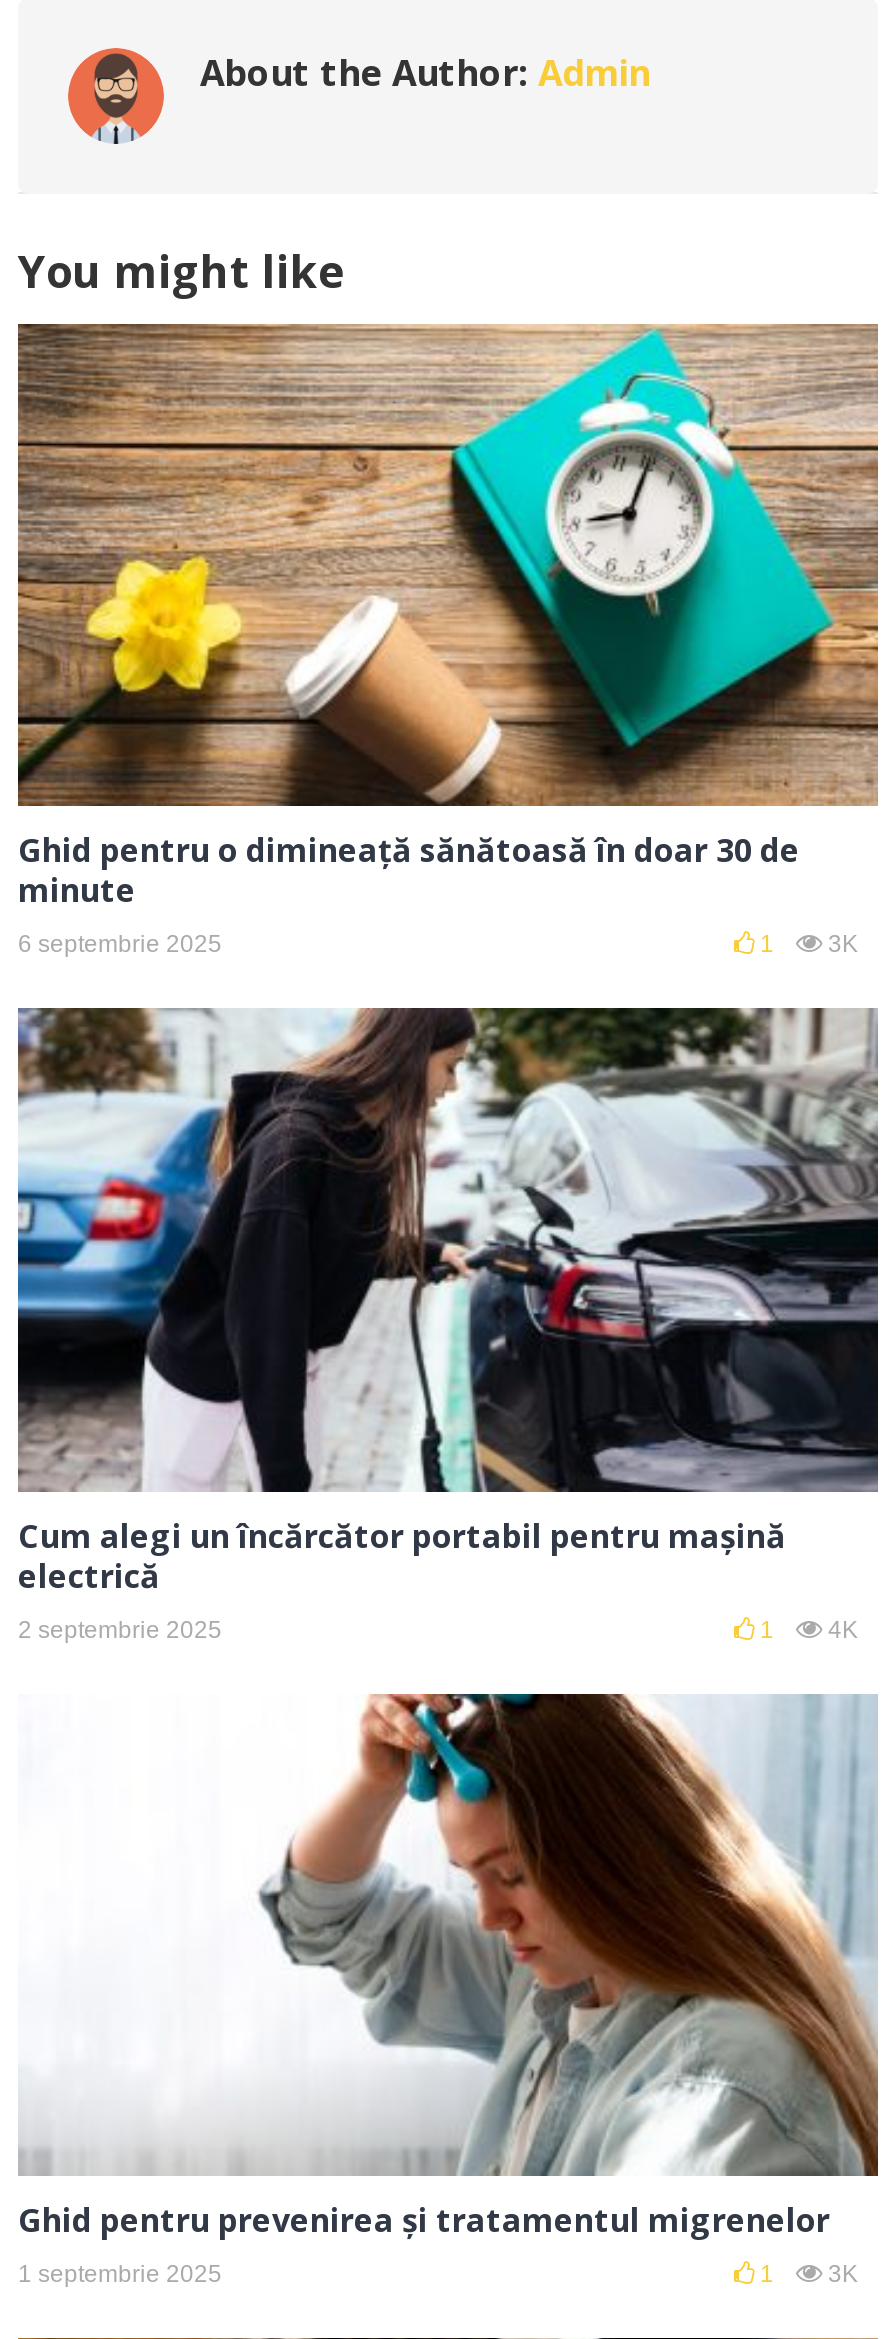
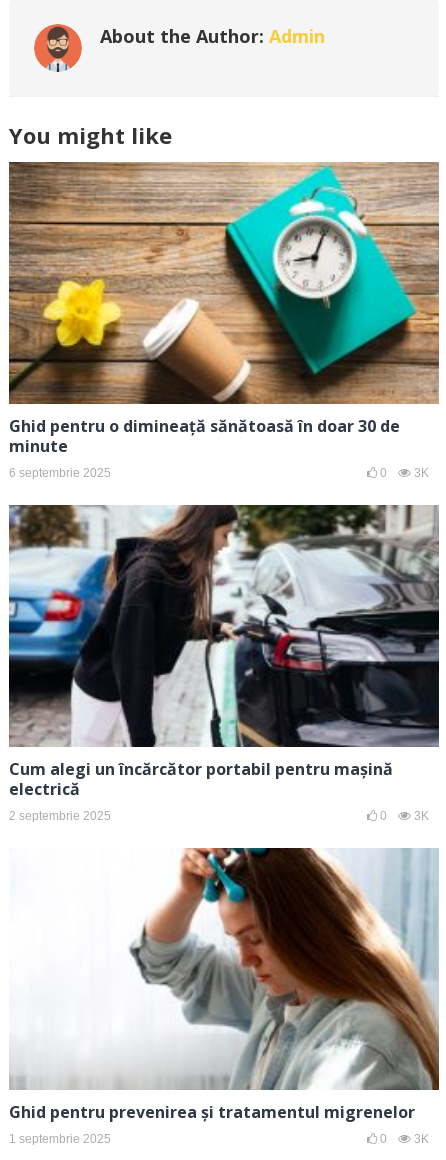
[760,931,858,959] 1 3K -> [380,466,429,480] 0 3K
[760,1616,858,1644] 1 | 4K -> [380,809,429,823] 0 | 3K
[760,2260,858,2288] 1 3K -> [380,1132,429,1146] 0 3K

